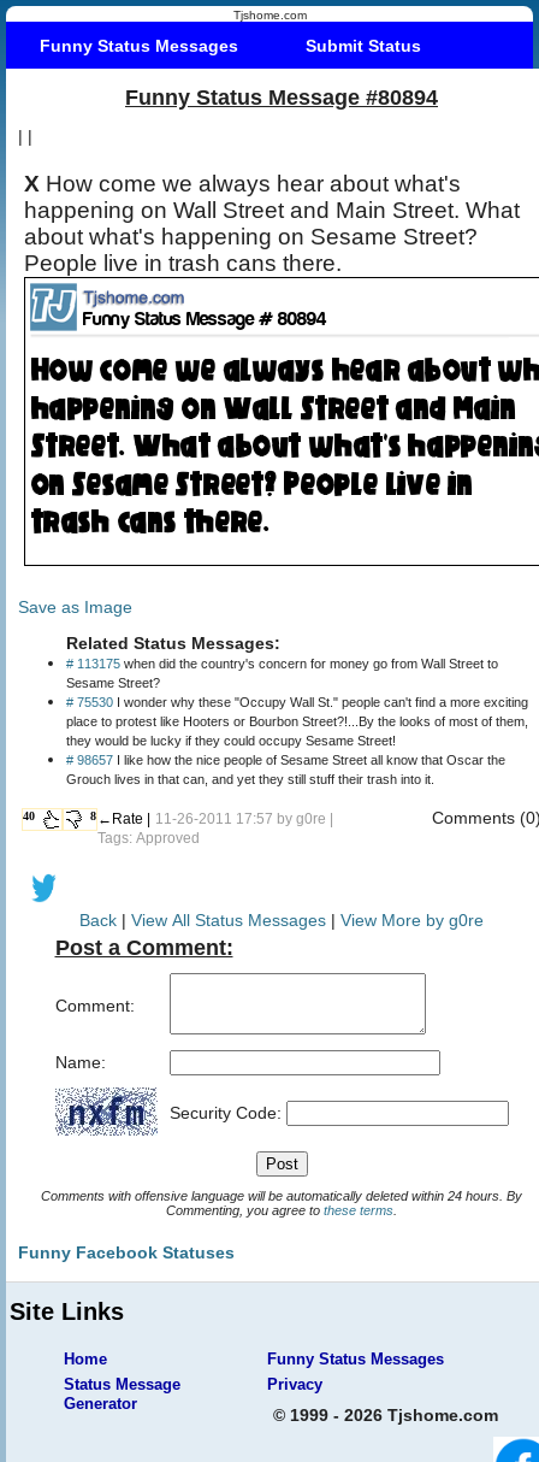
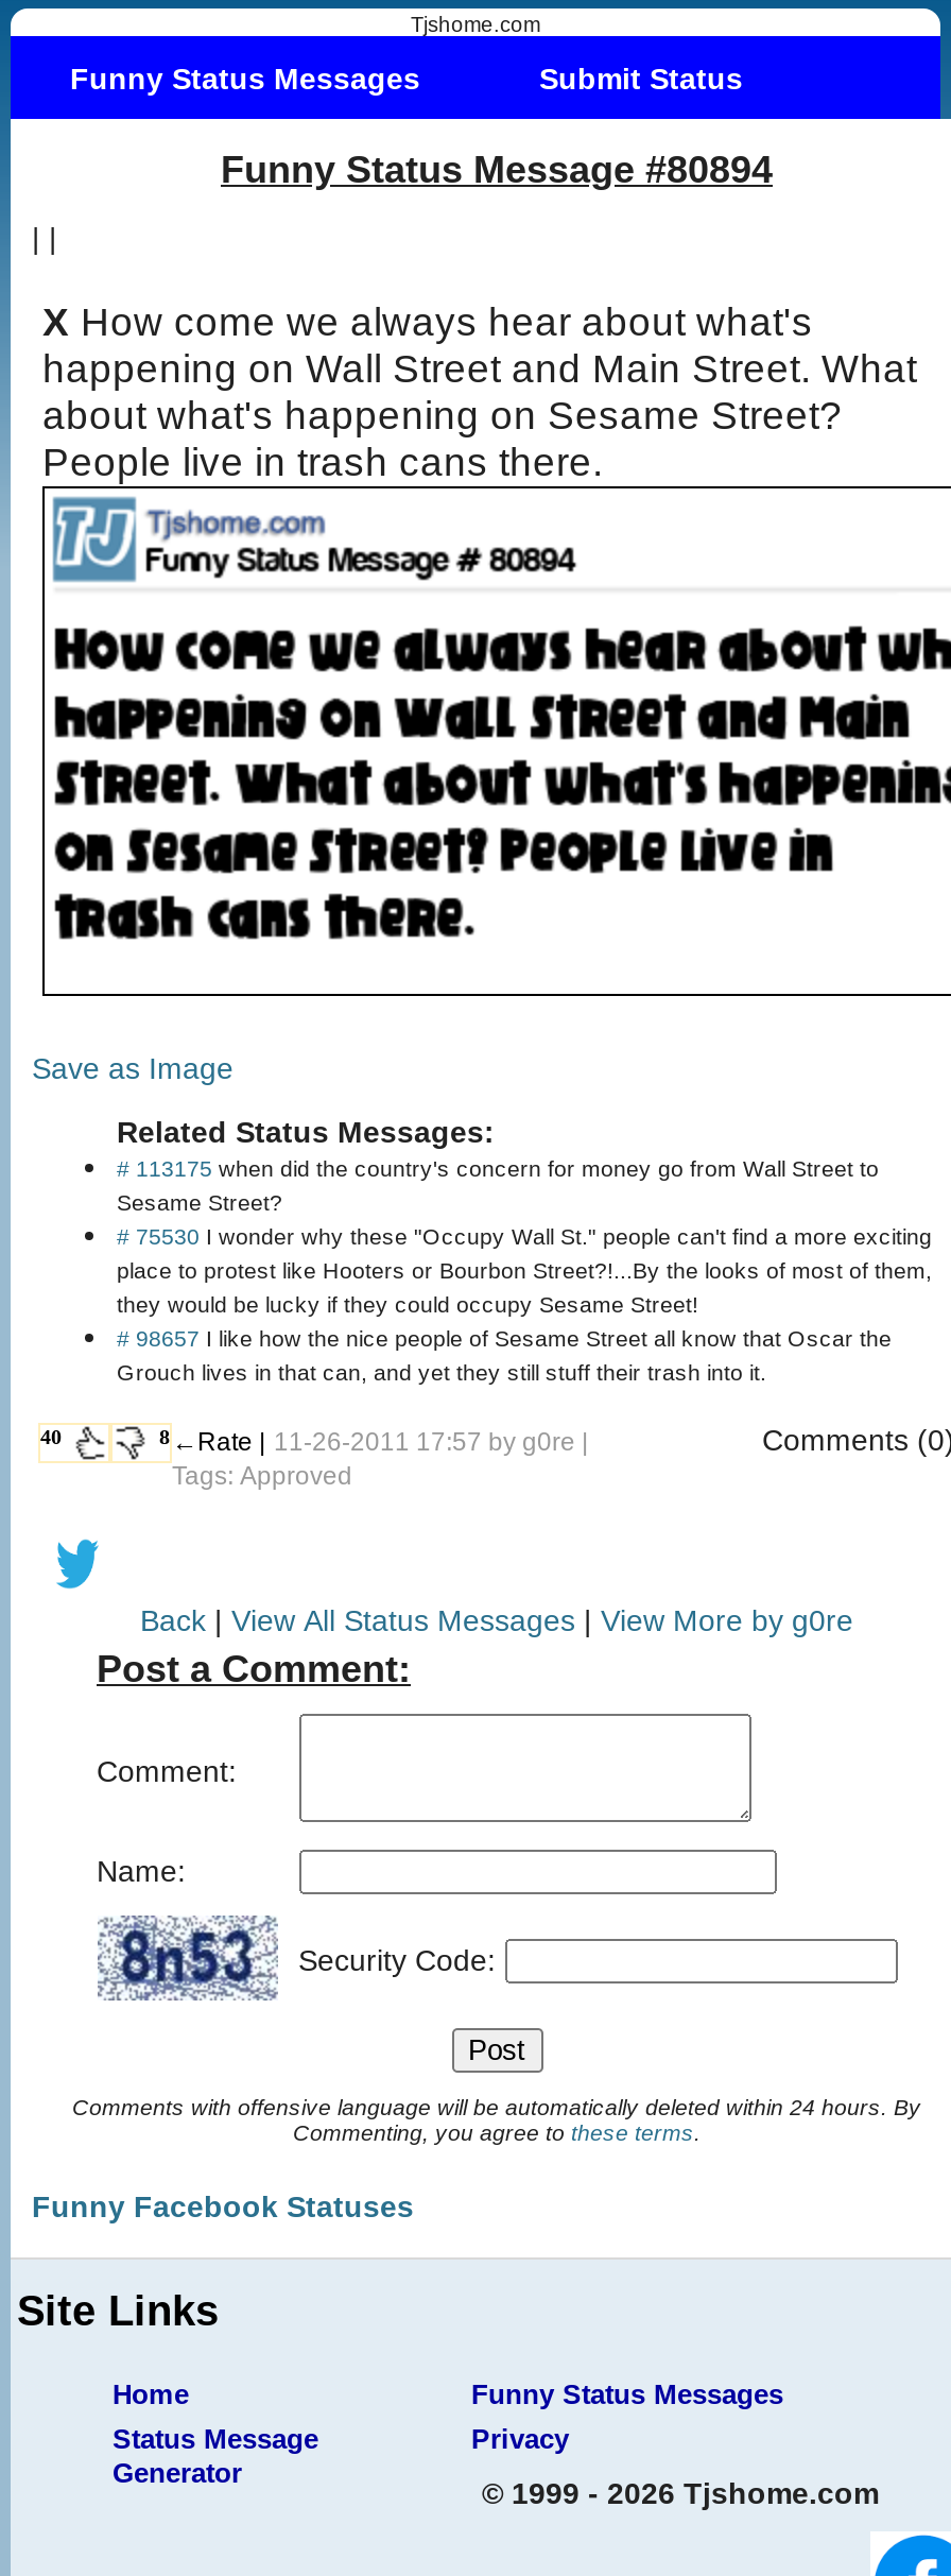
[59,1087,153,1134] [image] -> [106,1918,278,2000] [image]

